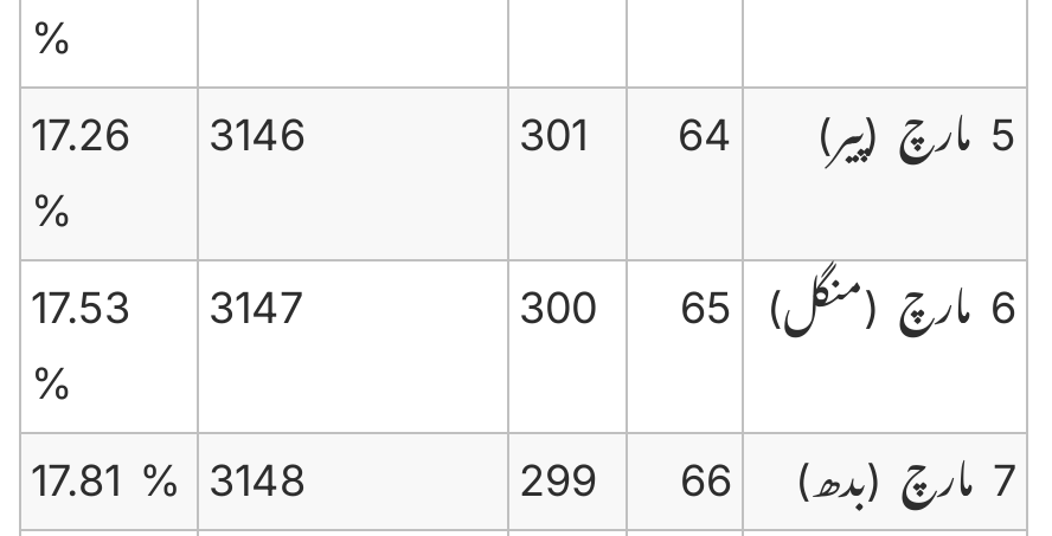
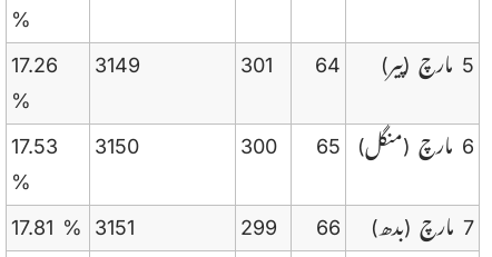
[31,110,306,160] 17.26 3146 -> [11,53,140,77] 17.26 3149
[31,283,303,332] 17.53 3147 -> [11,135,139,158] 17.53 3150
[31,456,306,505] 17.81 % 3148 -> [11,216,135,239] 17.81 % 3151

